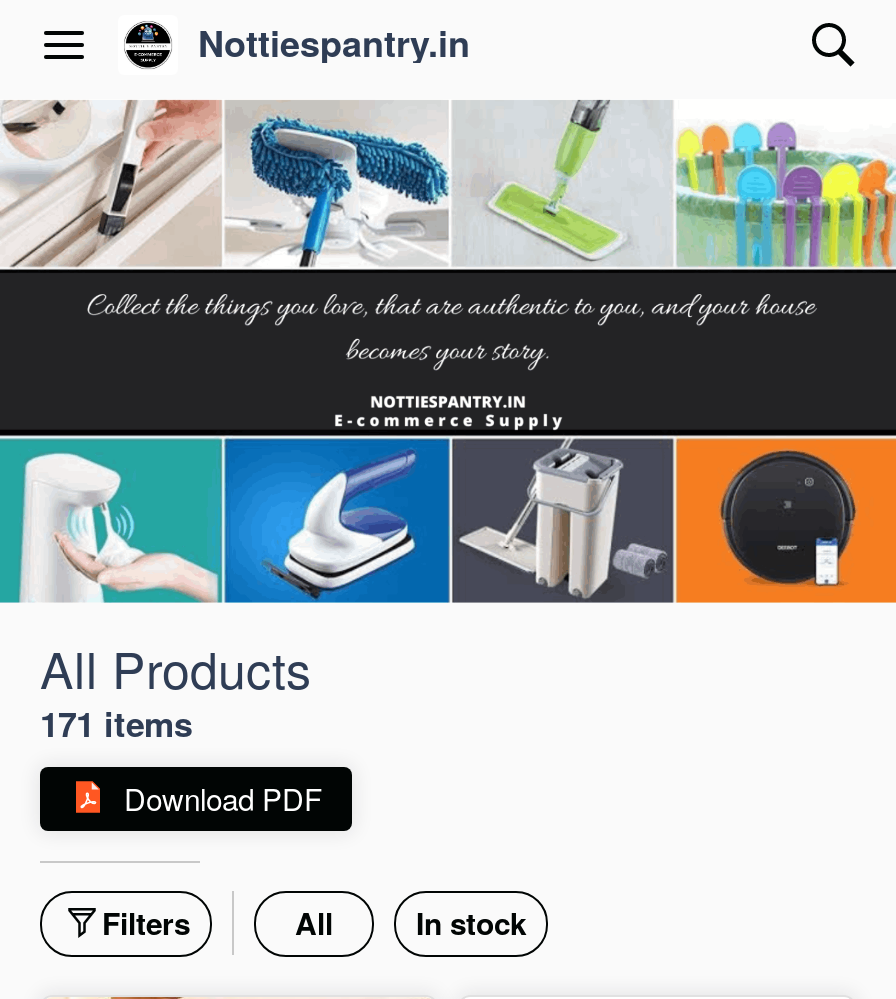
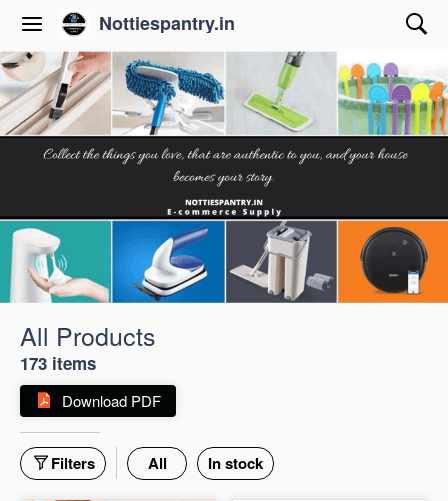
[40,698,192,746] 171 items -> [20,351,96,375] 173 items

